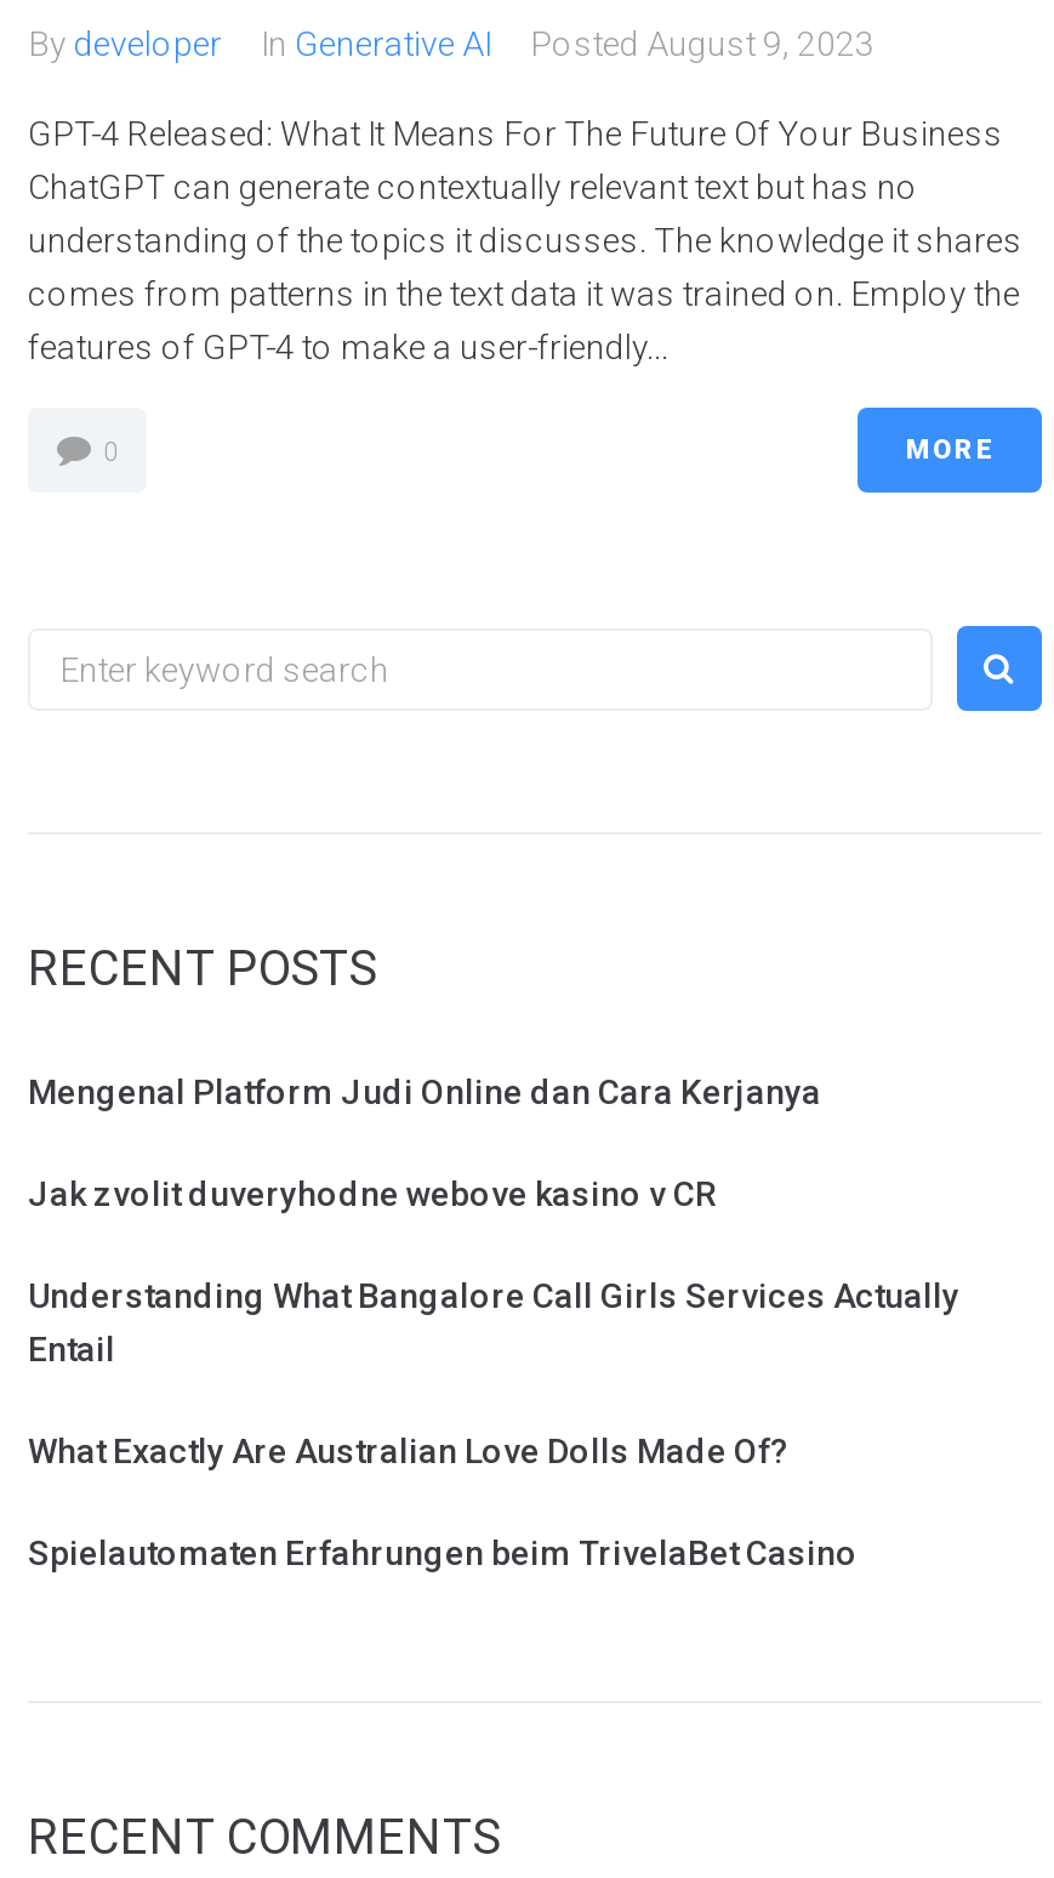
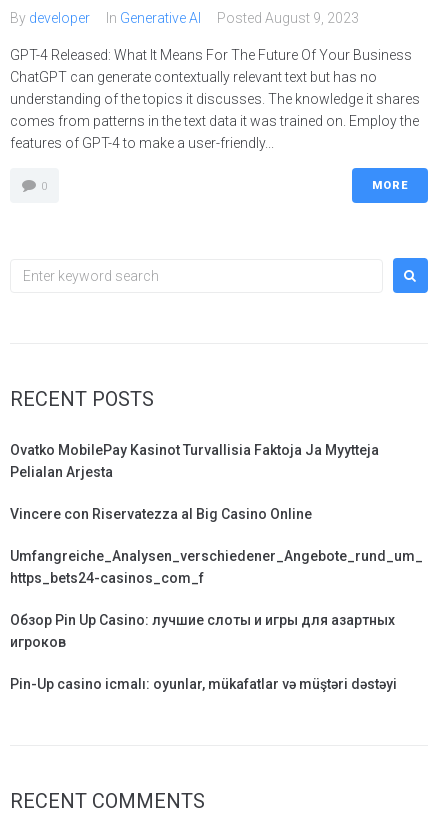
[28,1073,821,1112] Mengenal Platform Judi Online dan Cara Kerjanya -> [10,442,379,480] Ovatko MobilePay Kasinot Turvallisia Faktoja Ja Myytteja | Pelialan Arjesta
[28,1175,717,1214] Jak zvolit duveryhodne webove kasino v CR -> [10,506,312,522] Vincere con Riservatezza al Big Casino Online
[28,1277,959,1369] Understanding What Bangalore Call Girls Services Actually | Entail -> [10,548,423,586] Umfangreiche_Analysen_verschiedener_Angebote_rund_um_ | https_bets24-casinos_com_f
[28,1432,790,1471] What Exactly Are Australian Love Dolls Made Of? -> [10,612,395,650] Обзор Pin Up Casino: лучшие слоты и игры для азартных | игроков
[28,1534,858,1573] Spielautomaten Erfahrungen beim TrivelaBet Casino -> [10,676,397,692] Pin-Up casino icmalı: oyunlar, mükafatlar və müştəri dəstəyi

